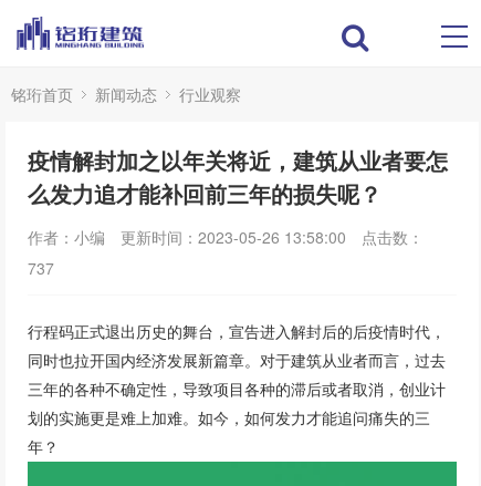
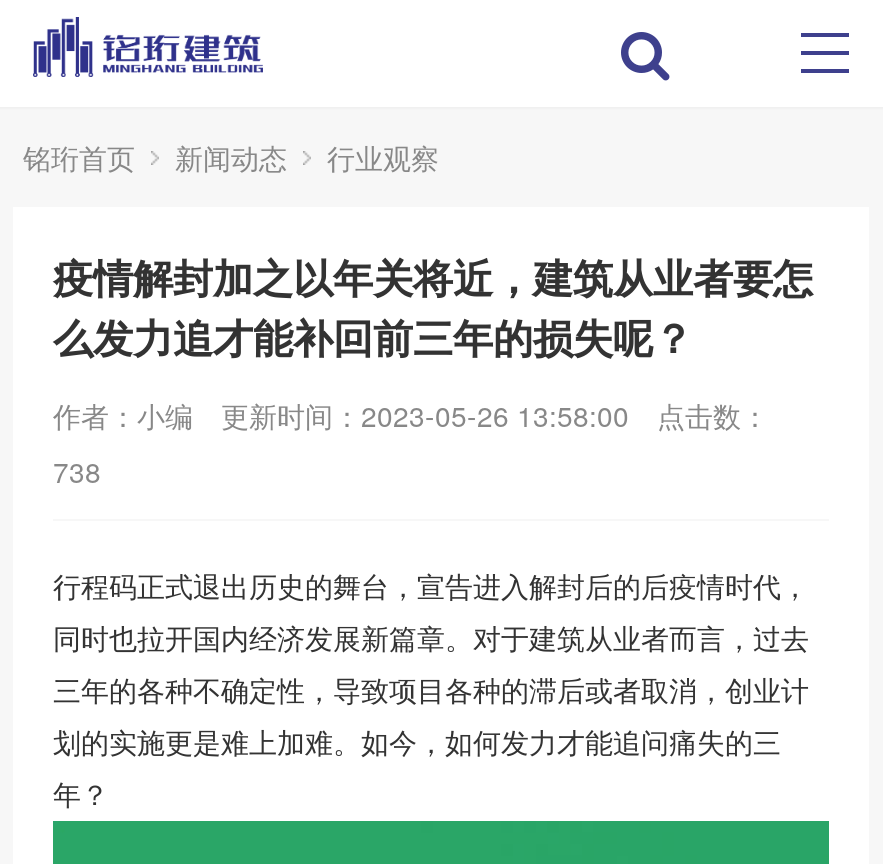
[28,257,54,279] 737 -> [53,451,101,491] 738

